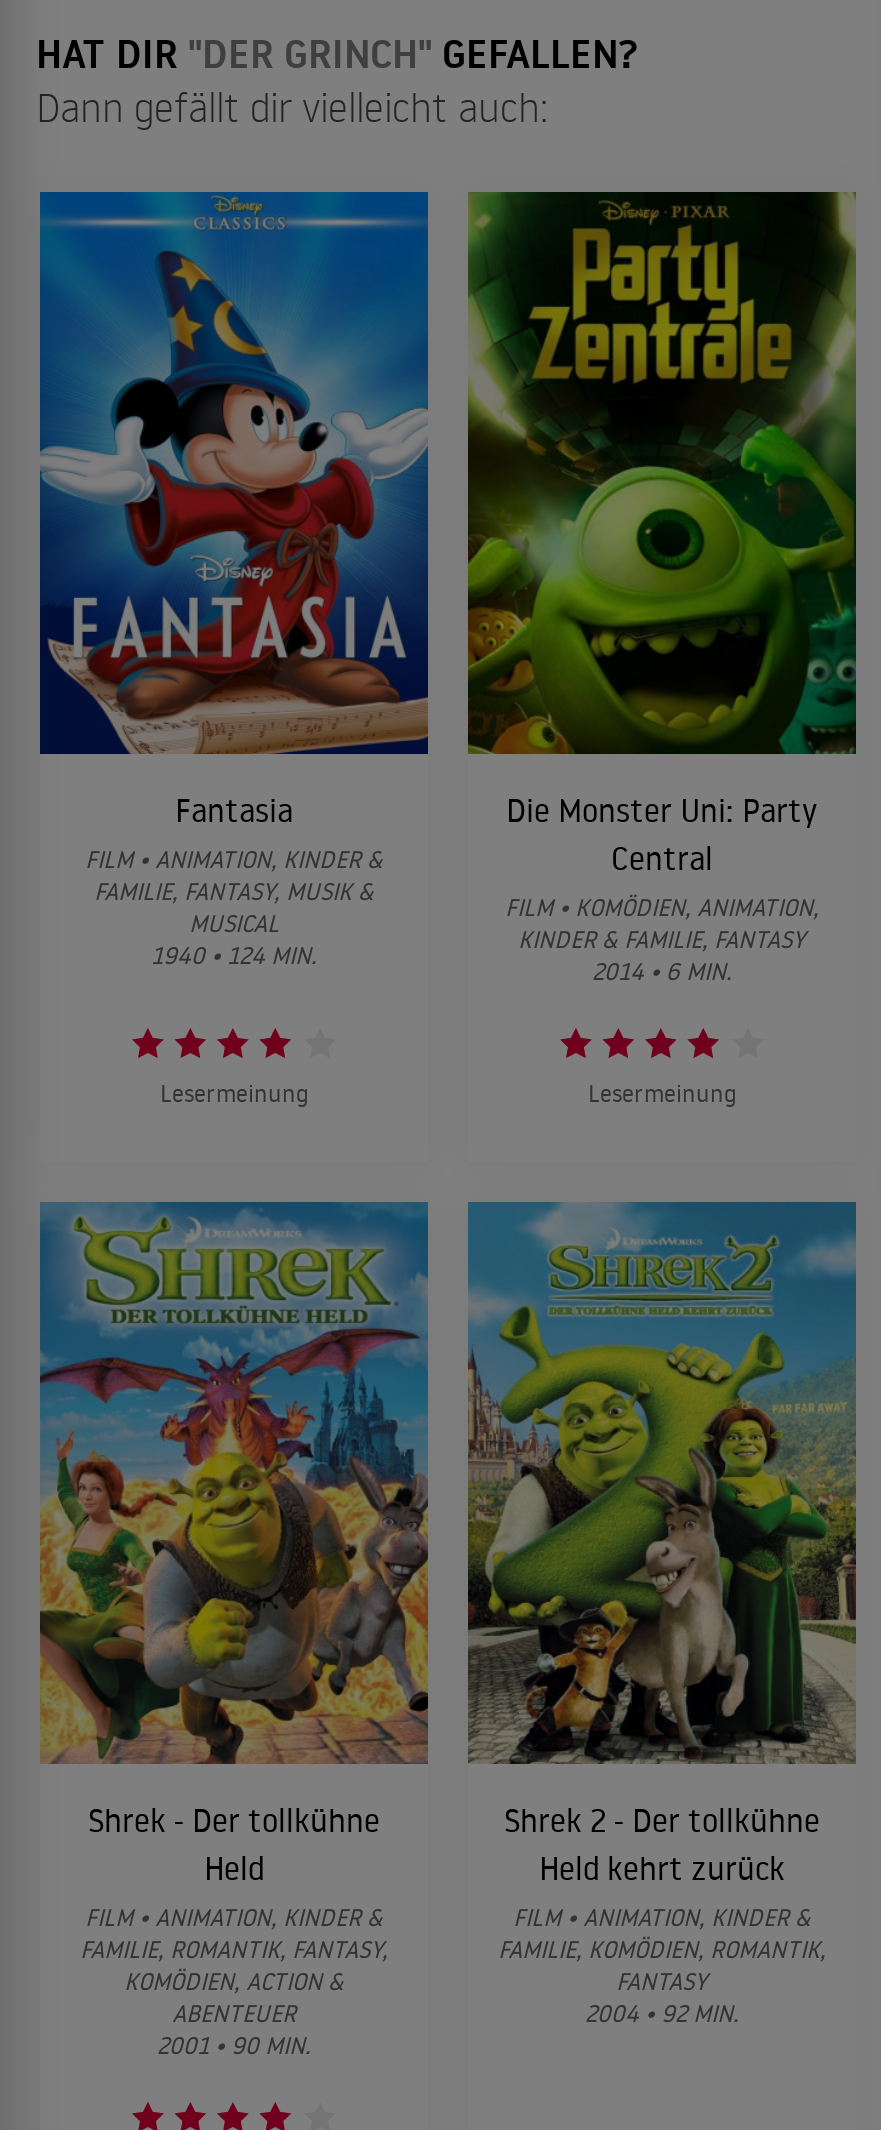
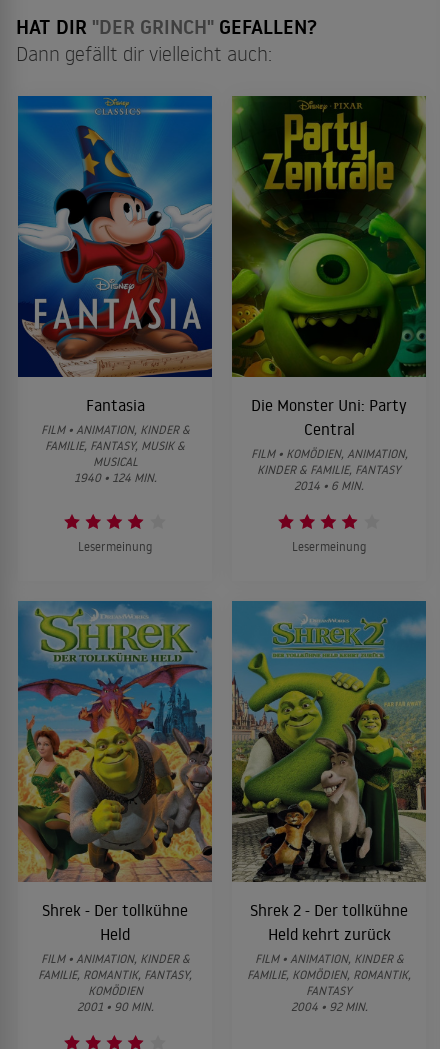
[124,1967,344,2029] KOMÖDIEN, ACTION & | ABENTEUER -> [87,983,142,998] KOMÖDIEN

